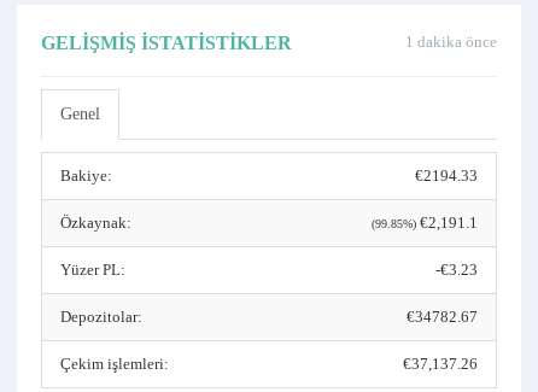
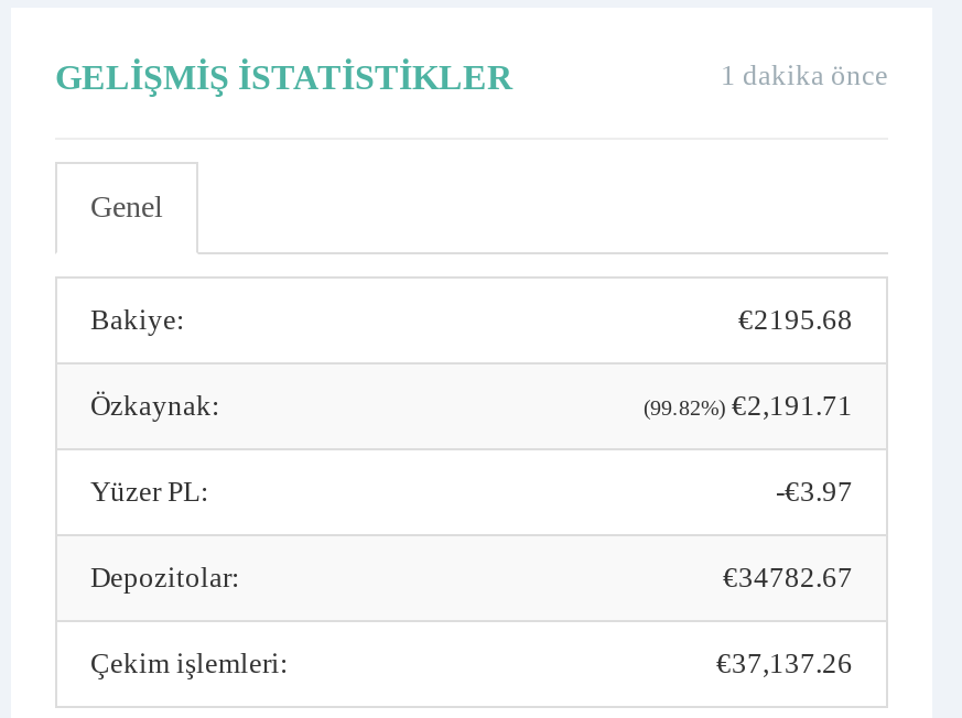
[415,166,478,185] €2194.33 -> [738,303,853,336] €2195.68
[372,213,478,232] (99.85%) €2,191.1 -> [644,389,853,422] (99.82%) €2,191.71
[435,261,478,279] -€3.23 -> [776,475,853,508] -€3.97

